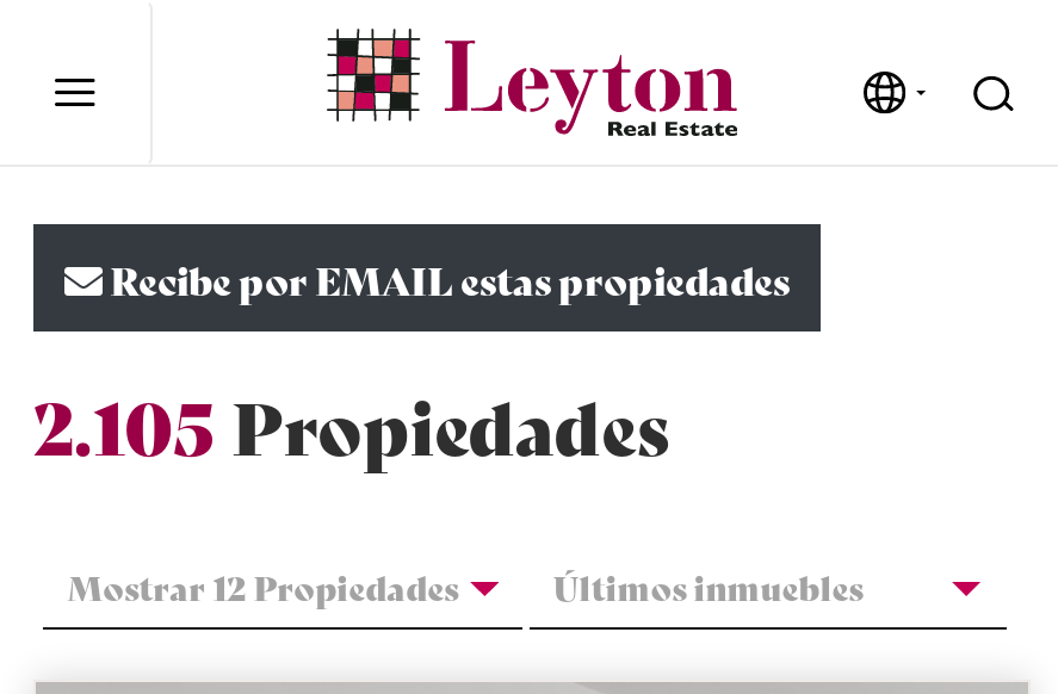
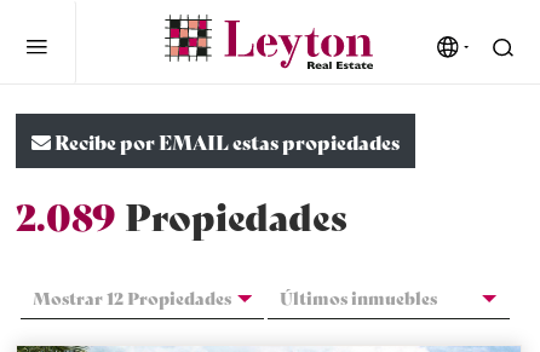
[33,372,670,475] 2.105 Propiedades -> [16,189,347,241] 2.089 Propiedades

